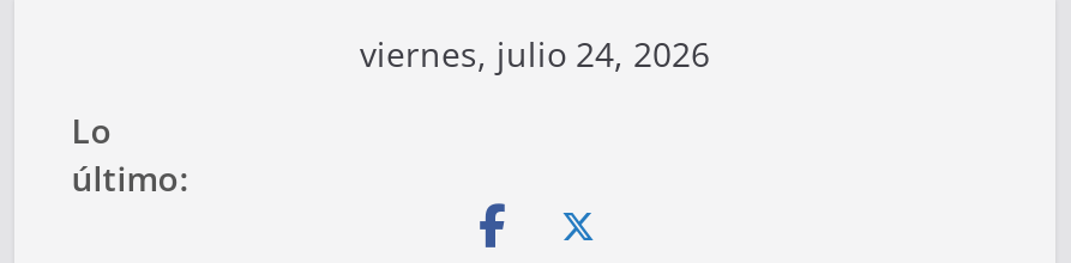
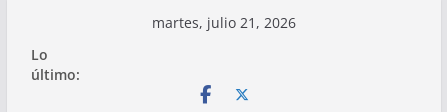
[360,31,710,77] viernes, julio 24, 2026 -> [152,13,296,32] martes, julio 21, 2026

